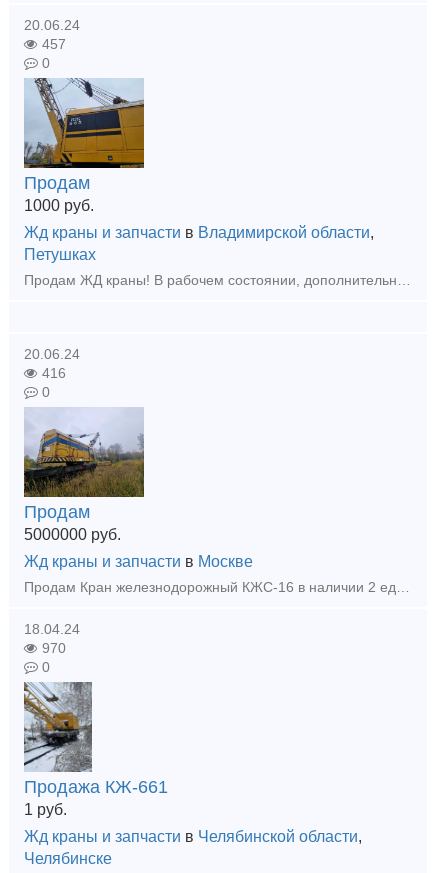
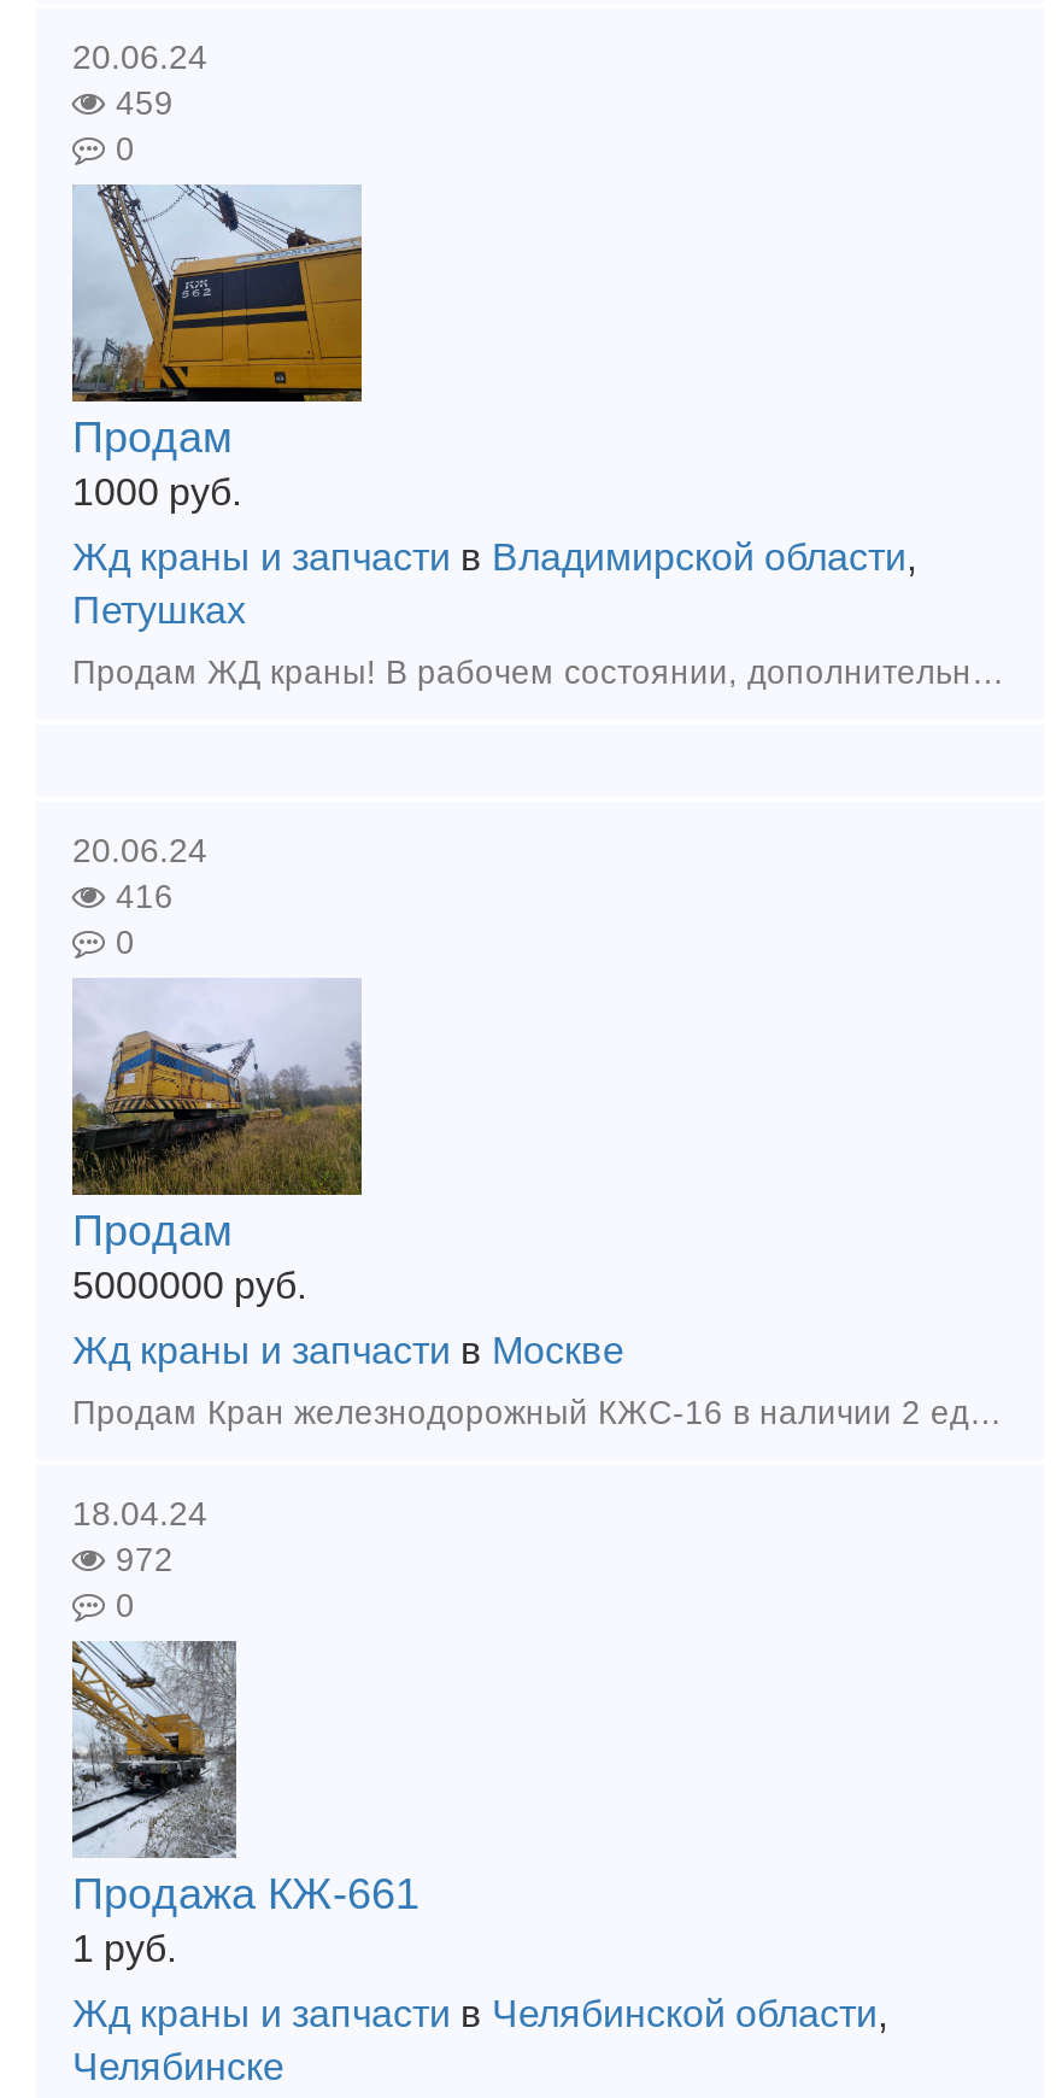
[38,37,66,52] 457 -> [106,86,174,122] 459
[38,641,66,656] 970 -> [106,1542,174,1578] 972

